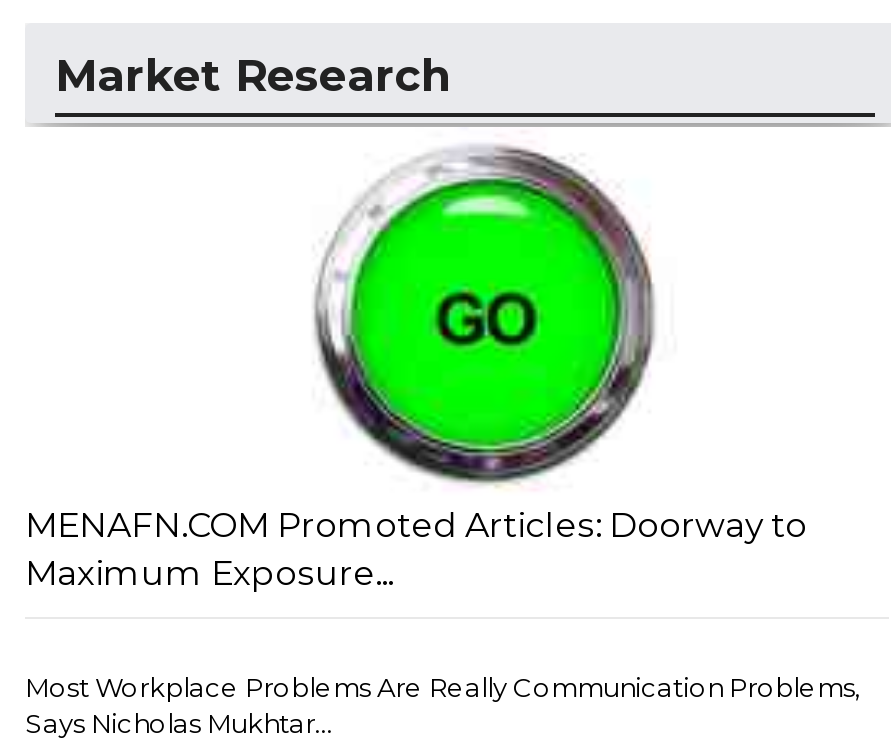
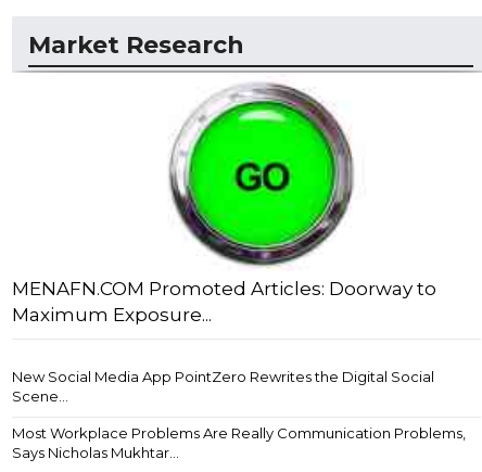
none -> [12,368,434,405] New Social Media App PointZero Rewrites the Digital Social | Scene...

